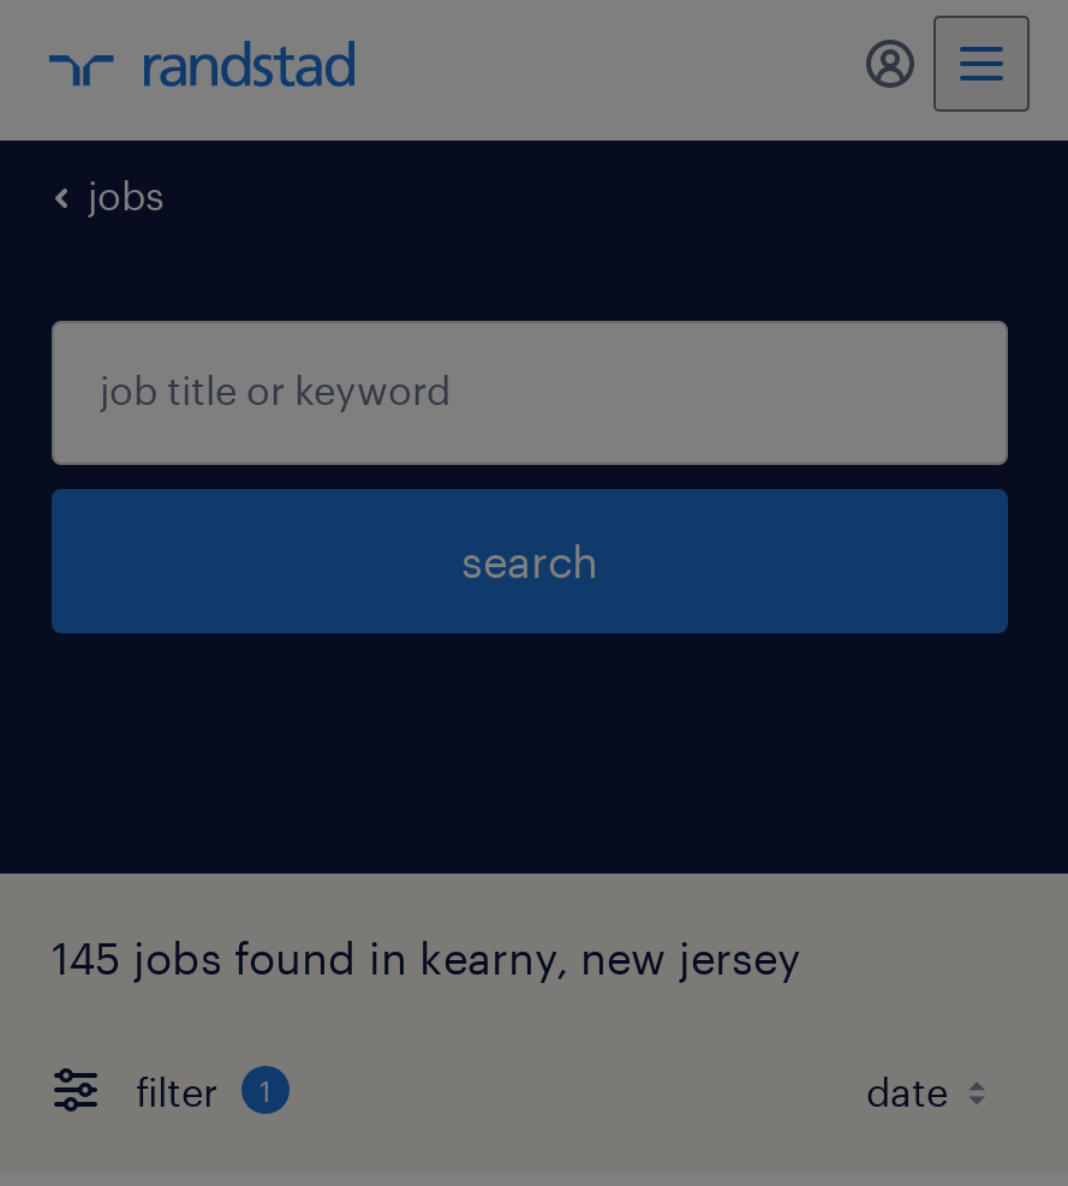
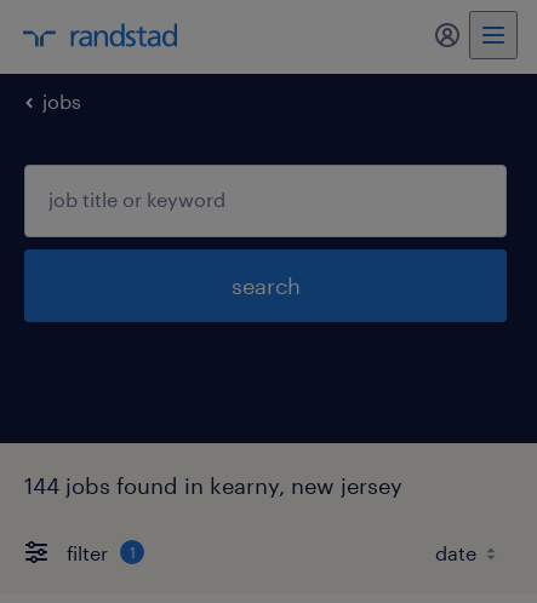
[52,931,801,984] 145 jobs found in kearny, new jersey -> [24,472,402,499] 144 jobs found in kearny, new jersey

